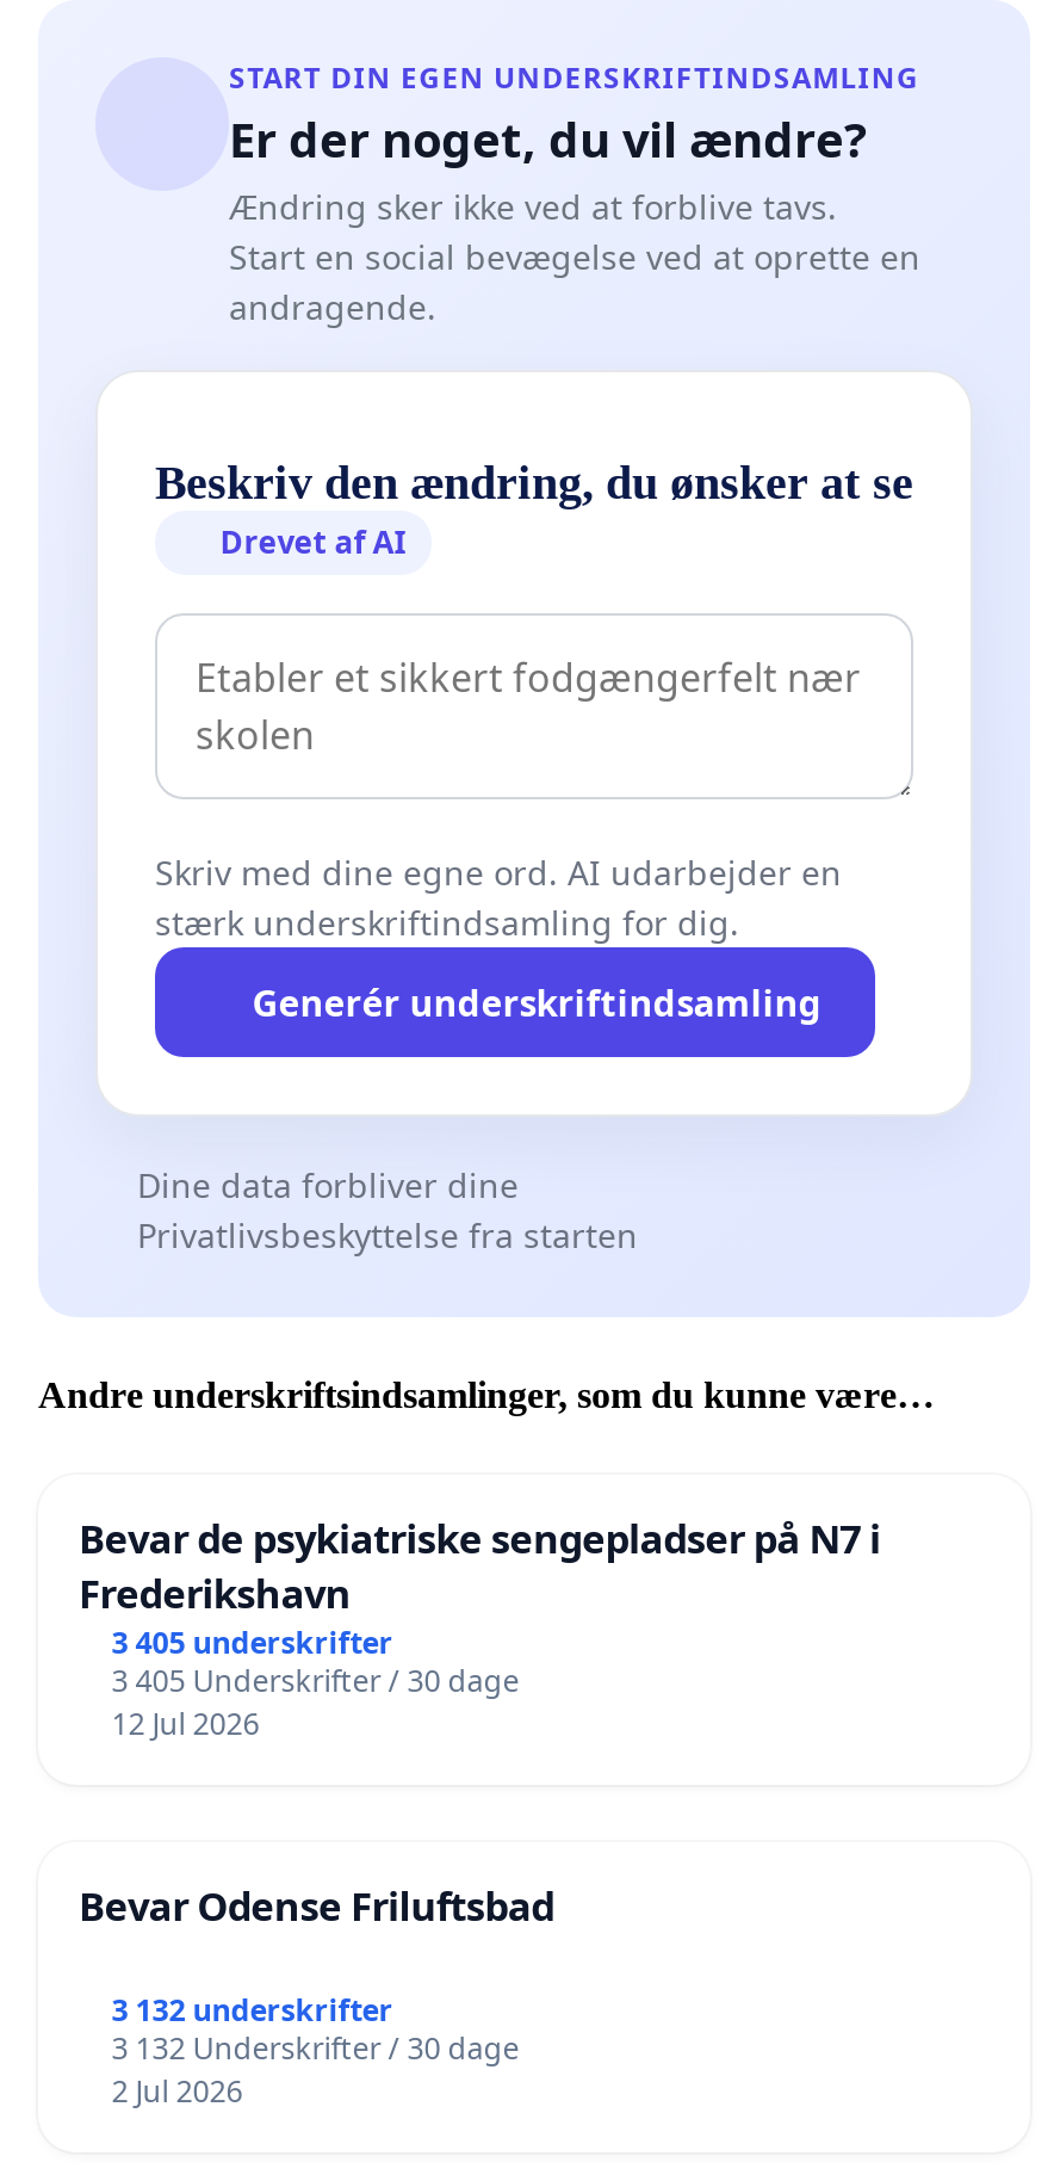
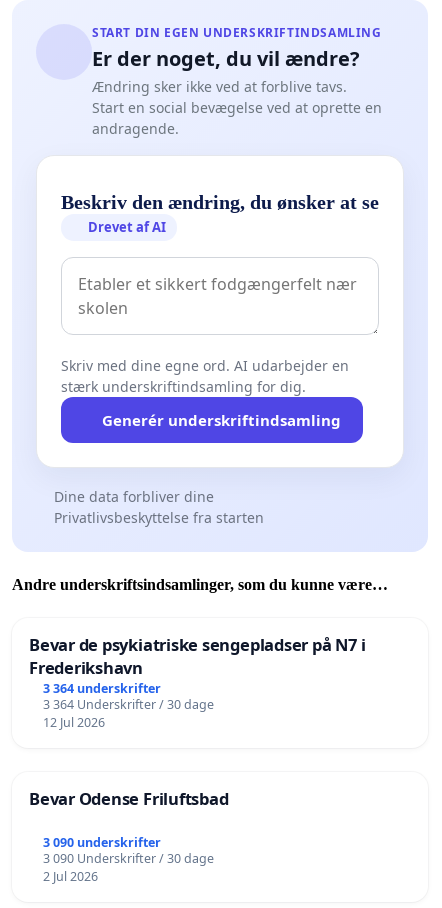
[112,1622,393,1662] 3 405 underskrifter -> [43,680,161,697] 3 364 underskrifter
[112,1660,519,1701] 3 405 Underskrifter / 30 dage -> [43,696,214,713] 3 364 Underskrifter / 30 dage
[112,1989,393,2029] 3 132 underskrifter -> [43,833,161,850] 3 090 underskrifter
[112,2027,519,2068] 3 132 Underskrifter / 30 dage -> [43,849,214,866] 3 090 Underskrifter / 30 dage

